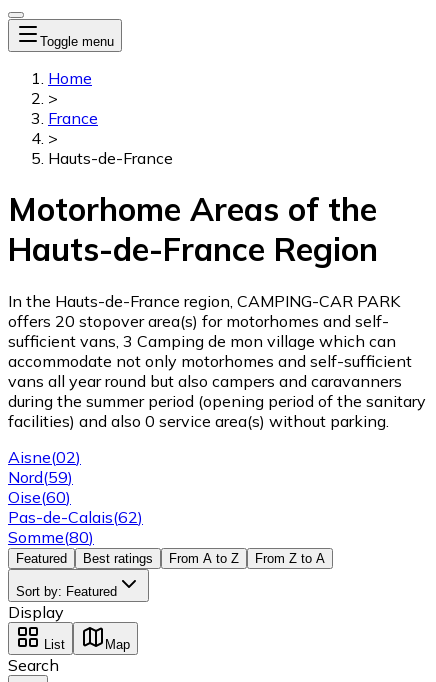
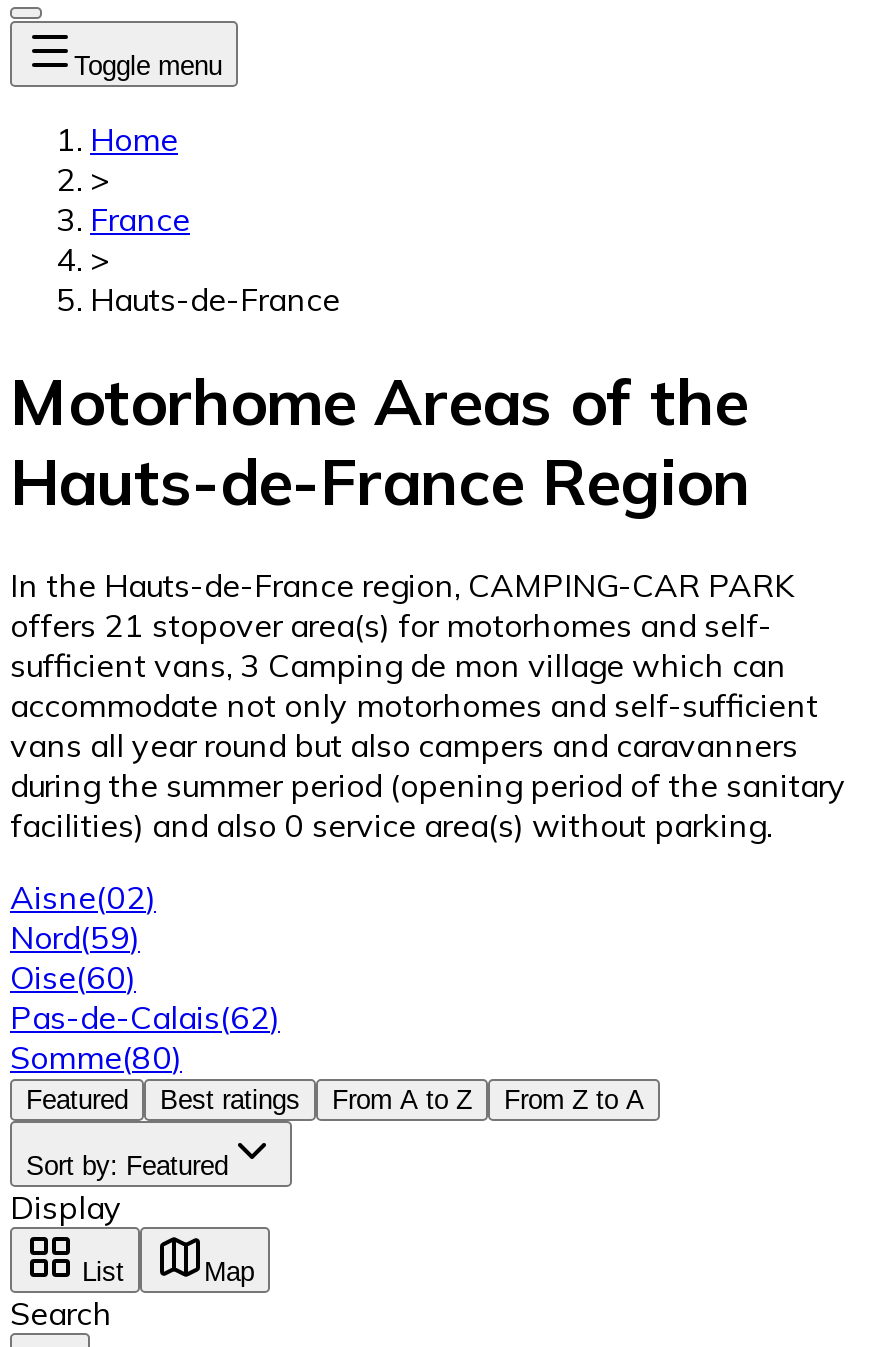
[8,310,389,330] offers 20 stopover area(s) for motorhomes and self- -> [10,604,772,644] offers 21 stopover area(s) for motorhomes and self-

